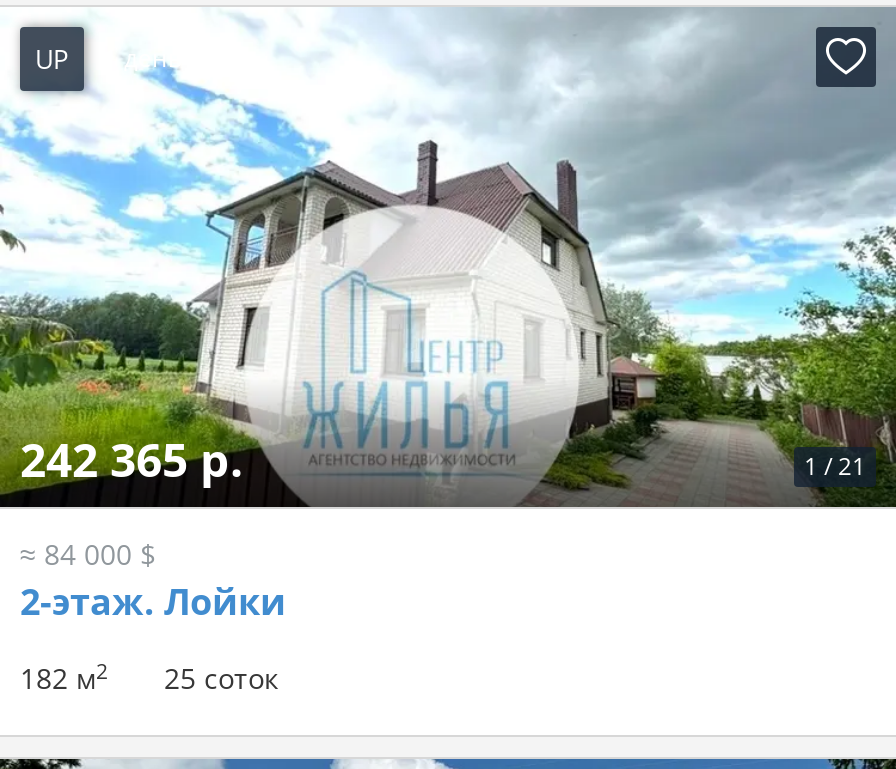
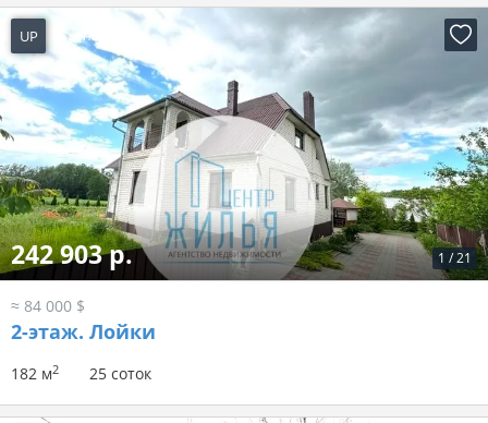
[20,427,244,491] 242 365 р. -> [11,237,133,271] 242 903 р.

